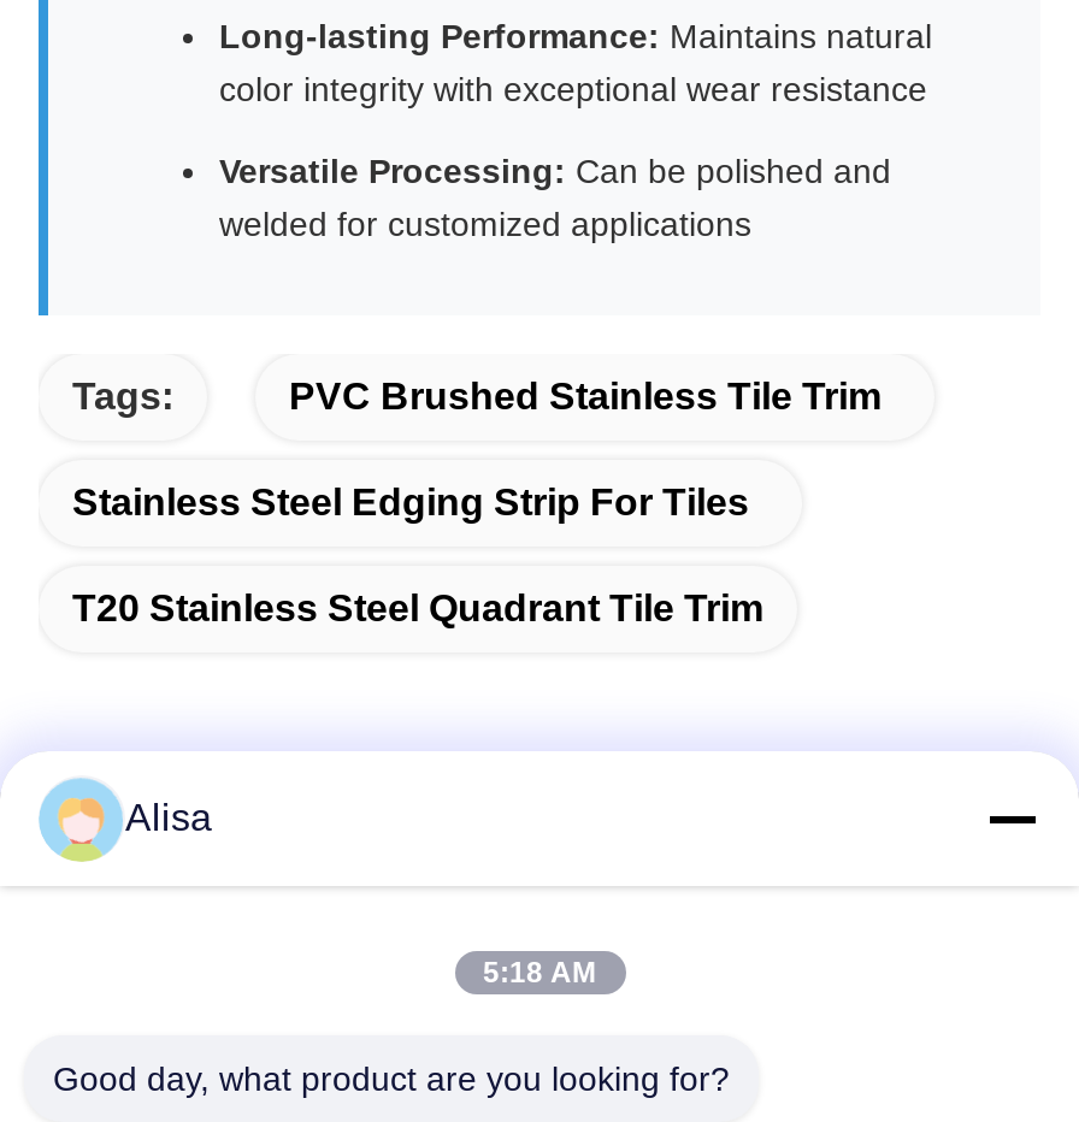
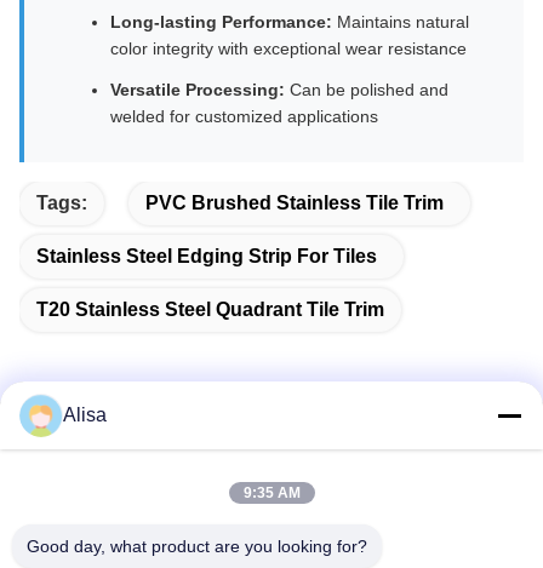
[483,956,596,990] 5:18 AM -> [243,484,300,501] 9:35 AM

